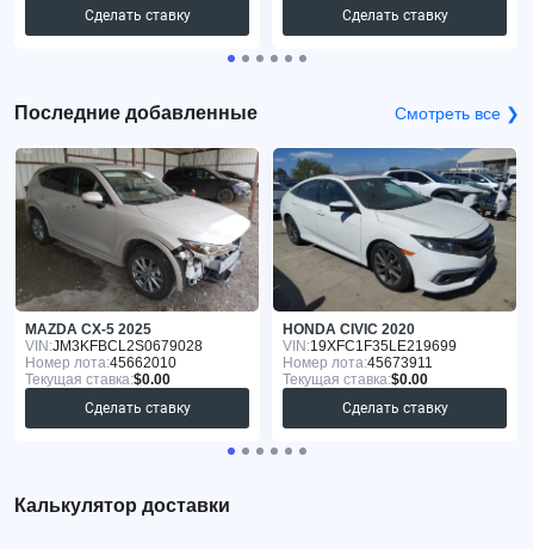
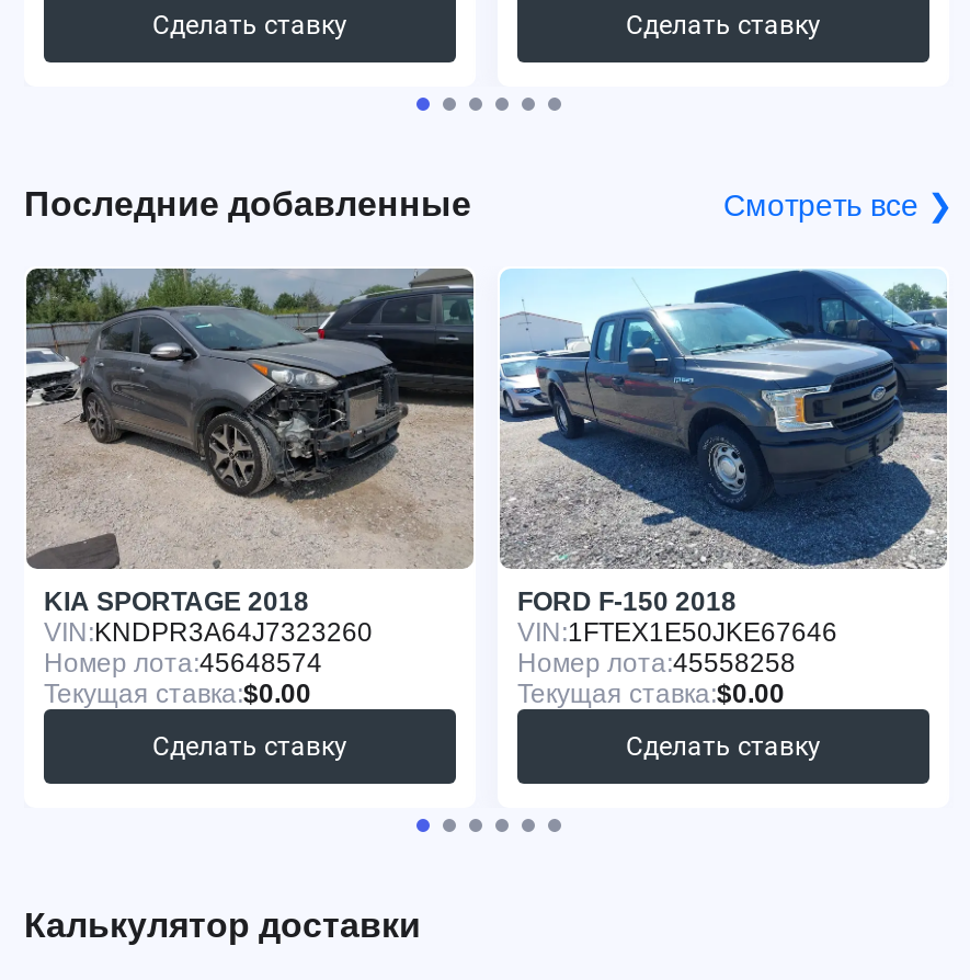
[14,148,259,371] [image] | MAZDA CX-5 2025 | VIN: JM3KFBCL2S0679028 | Номер лота:45662010 -> [26,269,476,679] [image] | KIA SPORTAGE 2018 | VIN: KNDPR3A64J7323260 | Номер лота:45648574
[272,147,517,371] [image] | HONDA CIVIC 2020 | VIN: 19XFC1F35LE219699 | Номер лота:45673911 -> [500,269,949,679] [image] | FORD F-150 2018 | VIN: 1FTEX1E50JKE67646 | Номер лота:45558258

